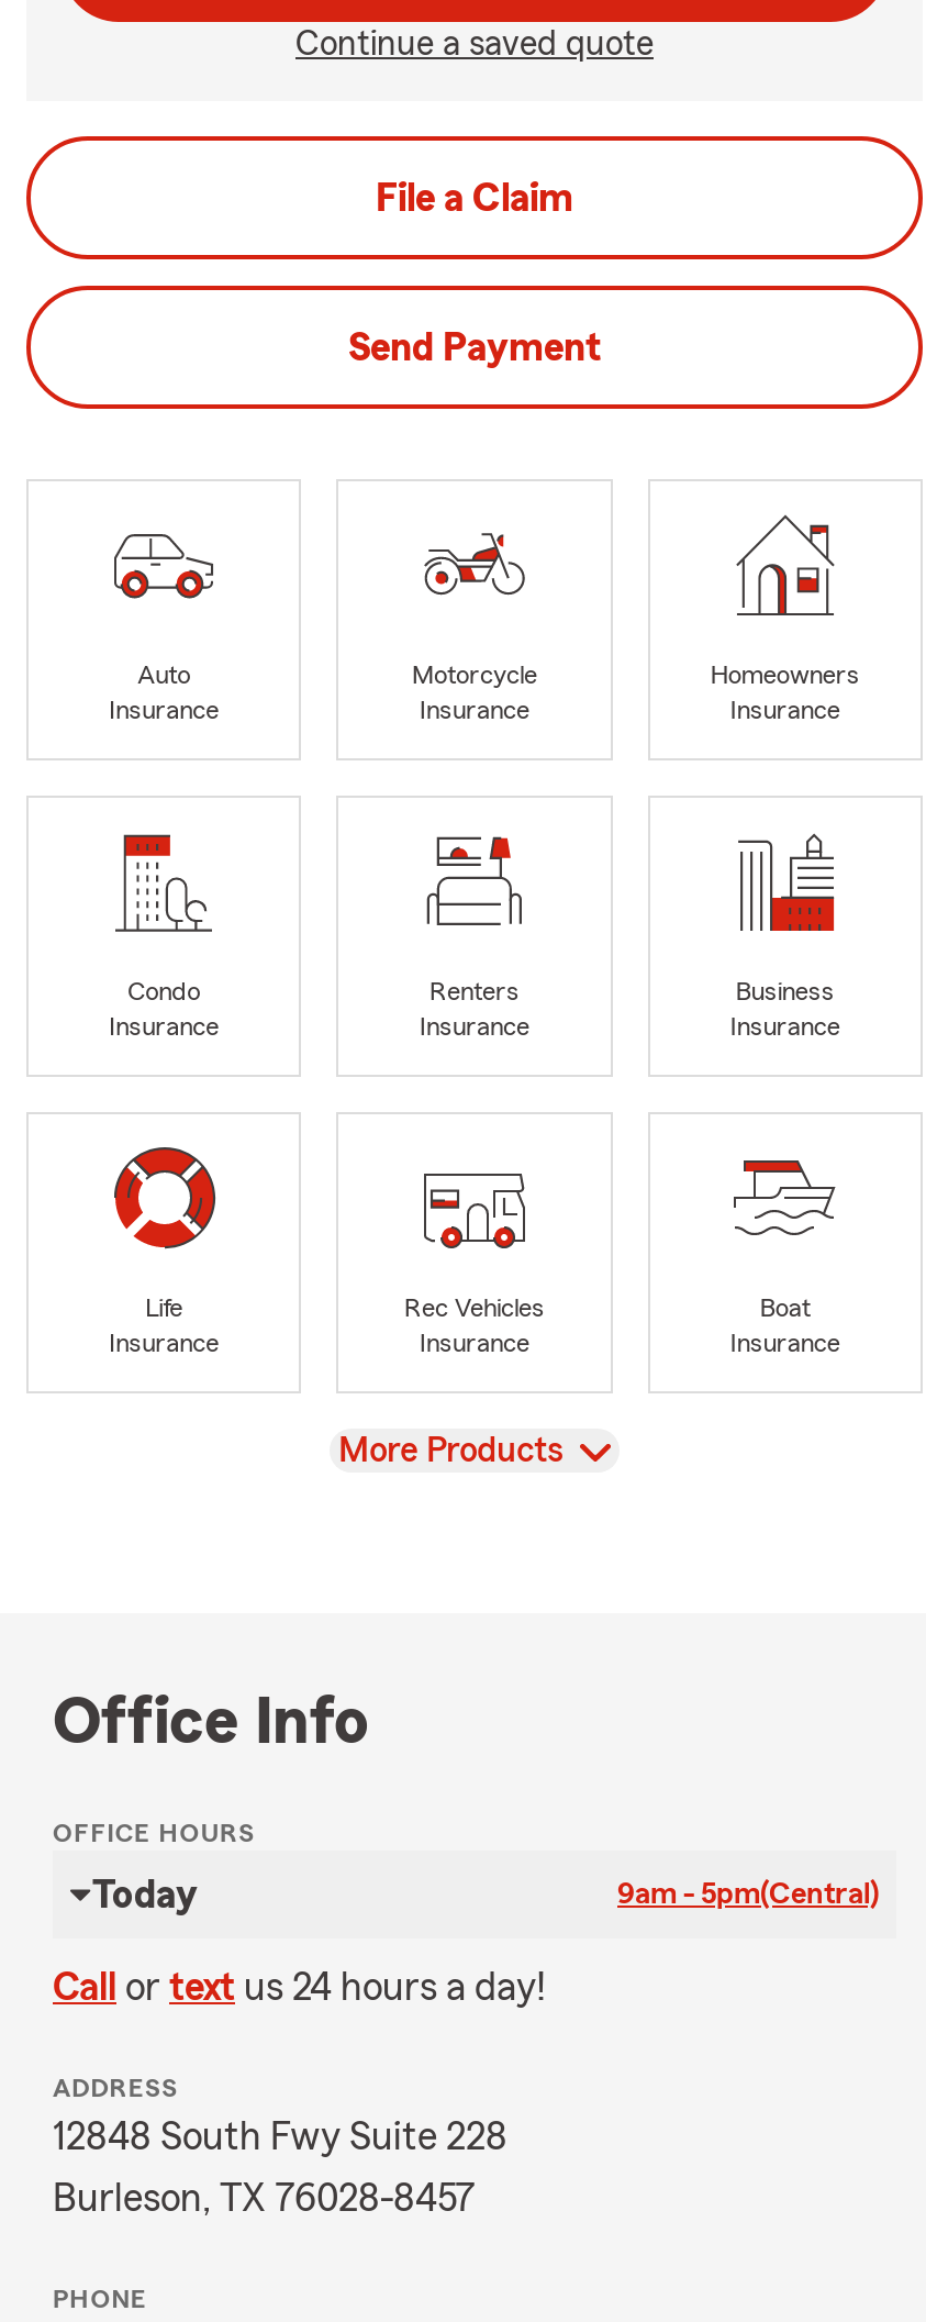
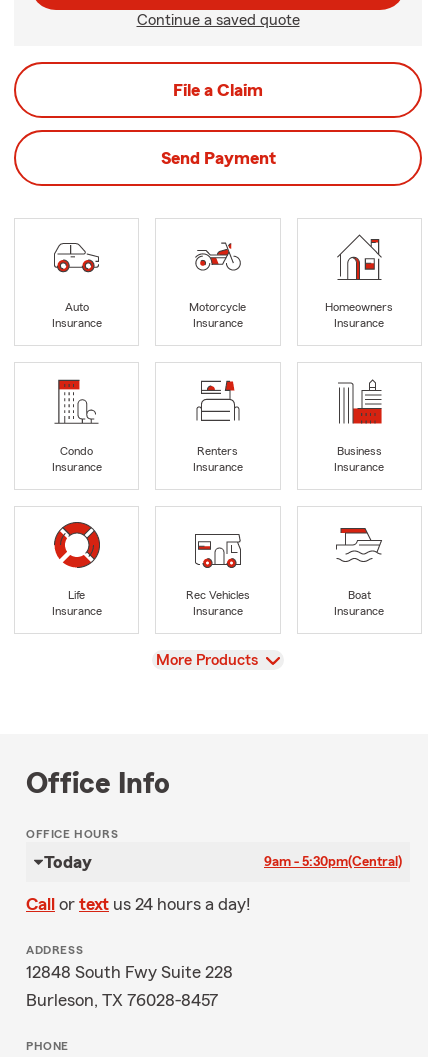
[617,1879,879,1910] 9am - 5pm(Central) -> [264,855,402,869] 9am - 5:30pm(Central)

